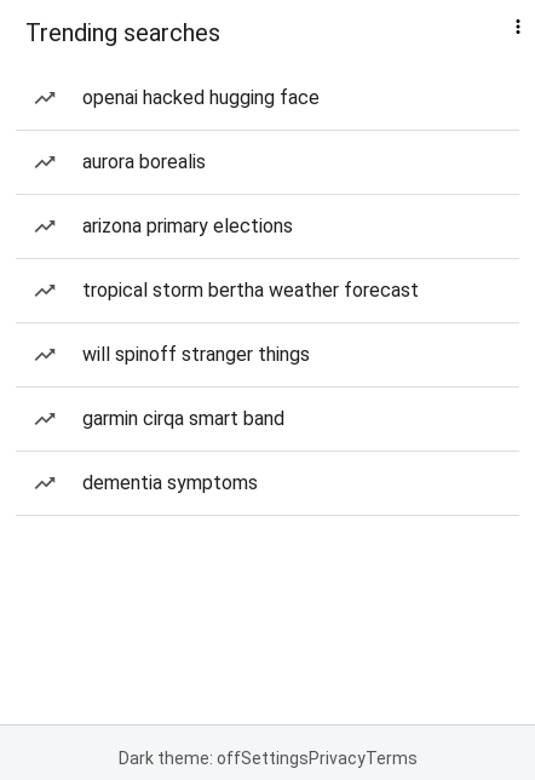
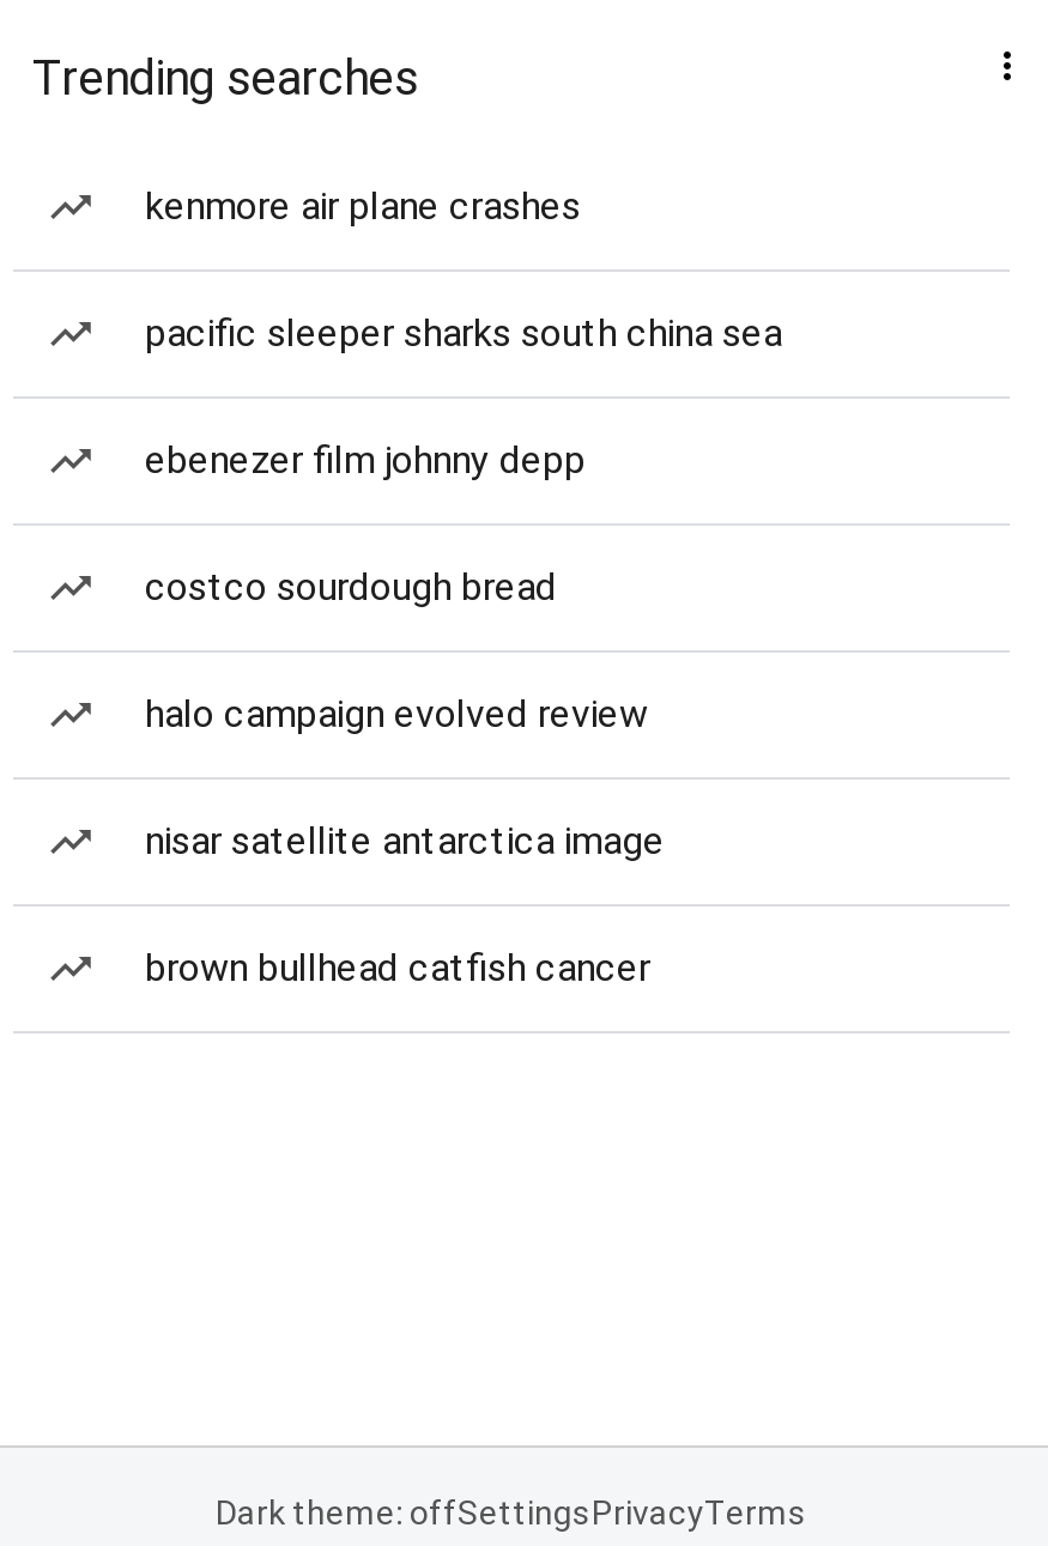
[82,86,320,109] openai hacked hugging face -> [145,183,581,229] kenmore air plane crashes
[82,150,206,173] aurora borealis -> [145,310,782,356] pacific sleeper sharks south china sea
[82,214,293,237] arizona primary elections -> [145,437,586,483] ebenezer film johnny depp
[82,279,419,302] tropical storm bertha weather forecast -> [145,564,557,610] costco sourdough bread
[82,343,310,366] will spinoff stranger things -> [145,691,648,736] halo campaign evolved review
[82,407,284,430] garmin cirqa smart band -> [145,818,665,863] nisar satellite antarctica image
[82,471,258,494] dementia symptoms -> [145,945,650,990] brown bullhead catfish cancer

